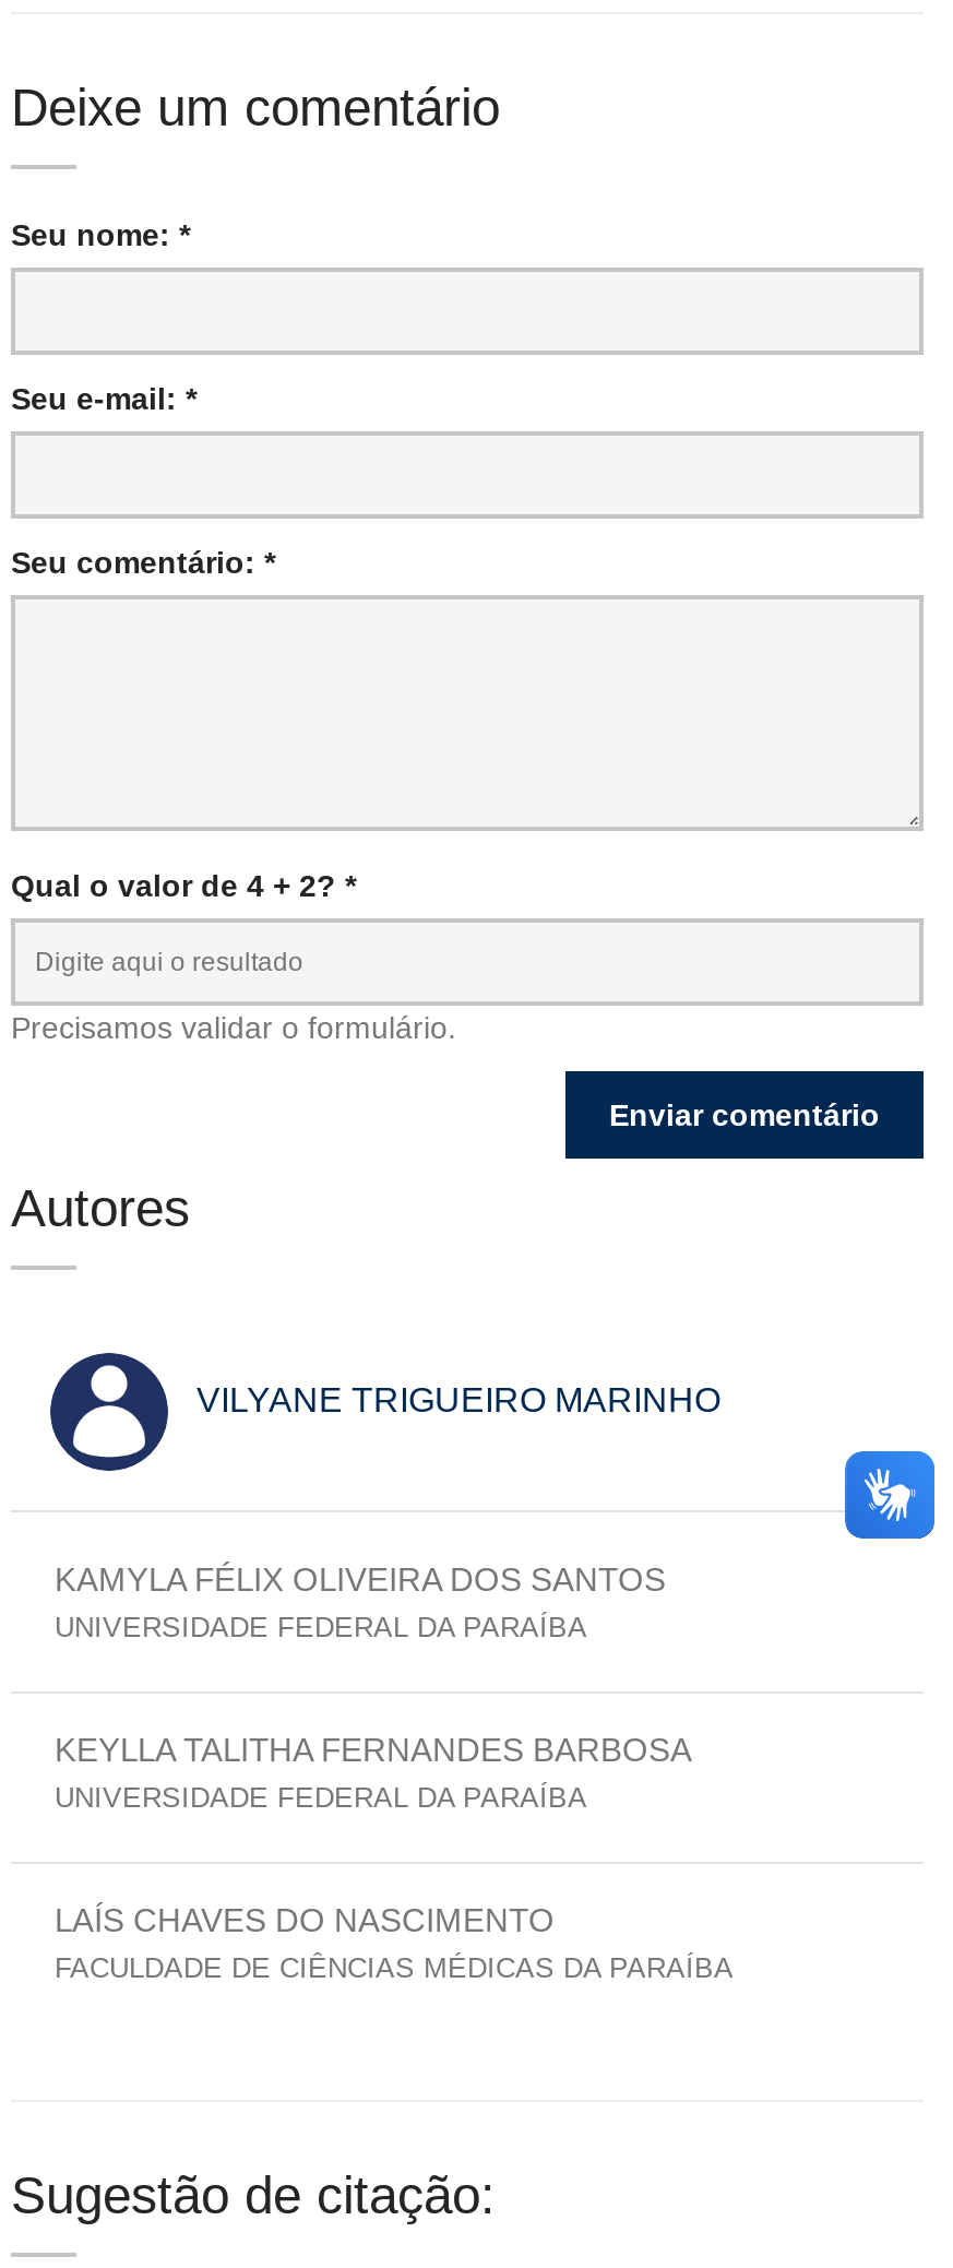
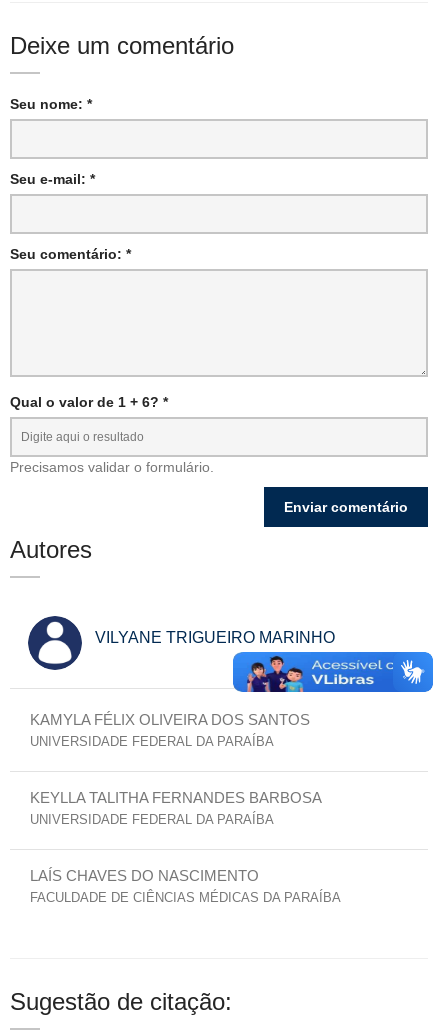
[11,868,356,903] Qual o valor de 4 + 2? * -> [10,394,168,410] Qual o valor de 1 + 6? *
[498,1432,937,1541] [image] -> [232,651,434,701] [image]

